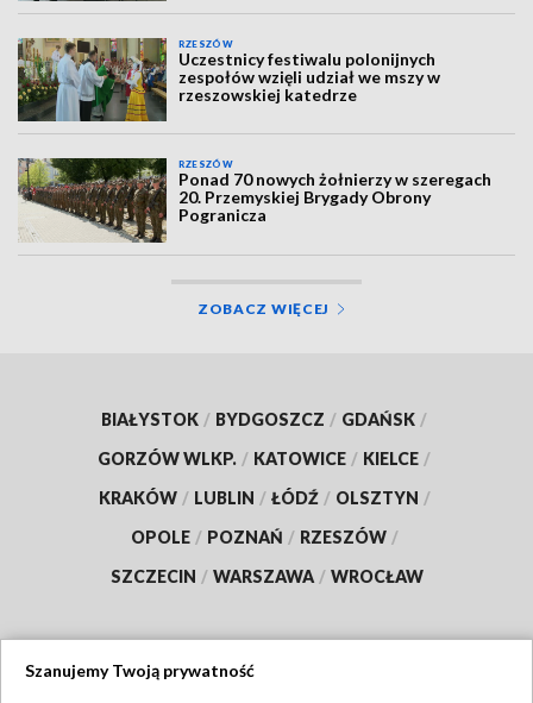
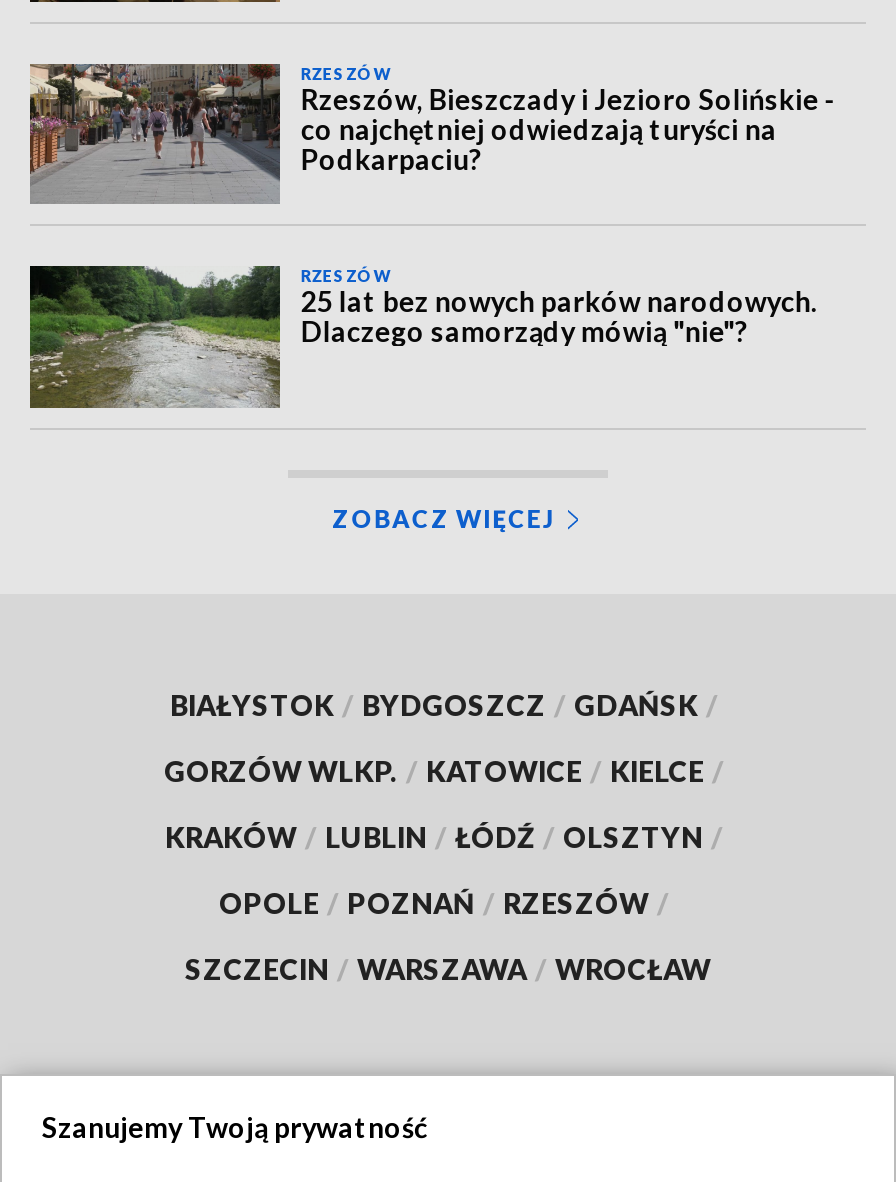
[17,38,441,123] [image] | Uczestnicy festiwalu polonijnych | zespołów wzięli udział we mszy w | rzeszowskiej katedrze -> [28,62,837,204] [image] | Rzeszów, Bieszczady i Jezioro Solińskie - | co najchętniej odwiedzają turyści na | Podkarpaciu?
[18,157,492,243] [image] | Ponad 70 nowych żołnierzy w szeregach | 20. Przemyskiej Brygady Obrony | Pogranicza -> [28,264,817,410] [image] | 25 lat bez nowych parków narodowych. | Dlaczego samorządy mówią "nie"?

